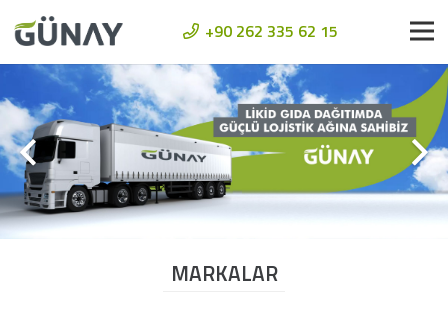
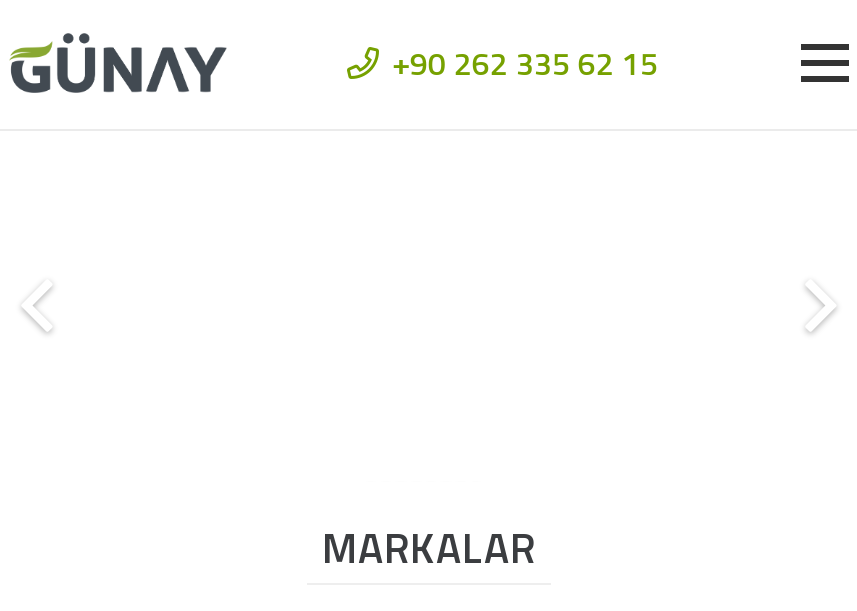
[3,63,445,236] [image] -> none

